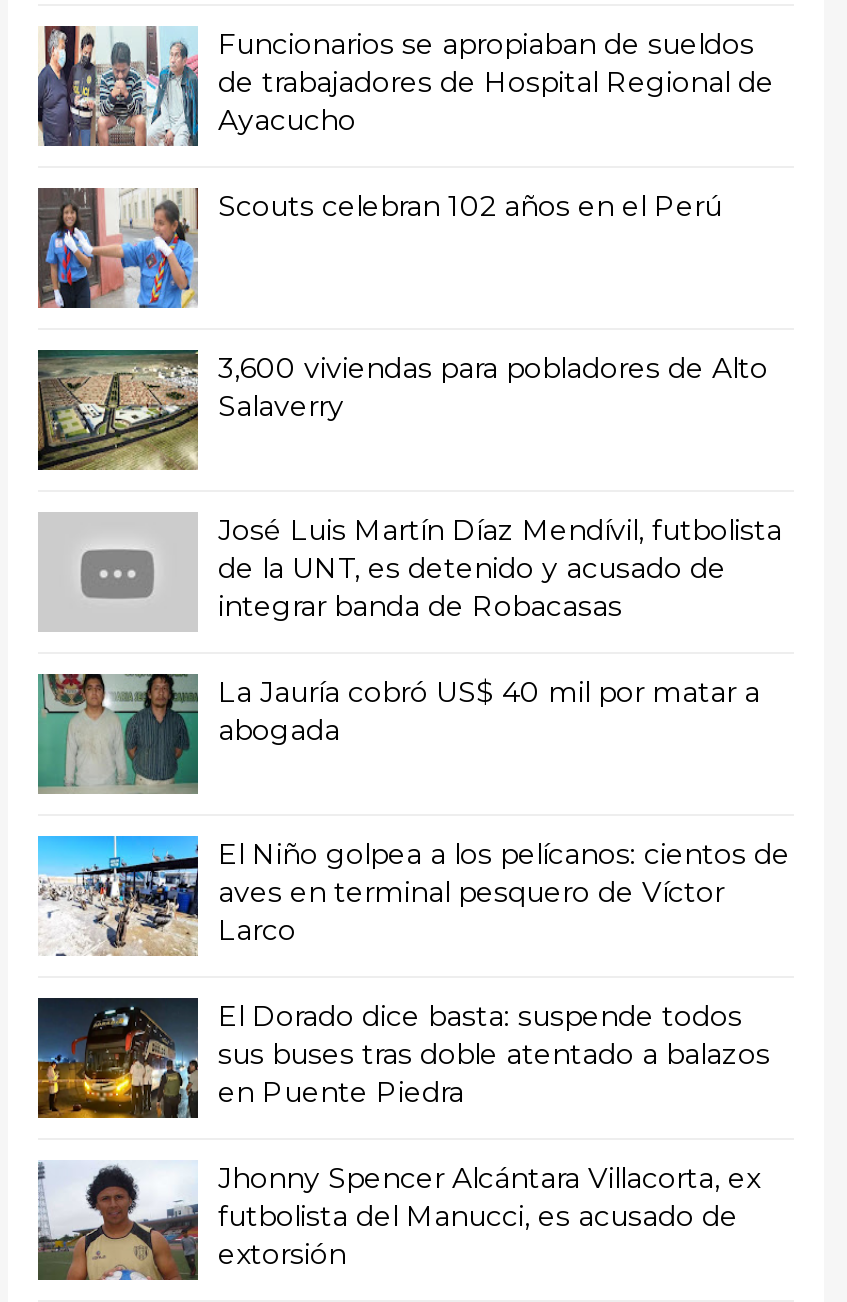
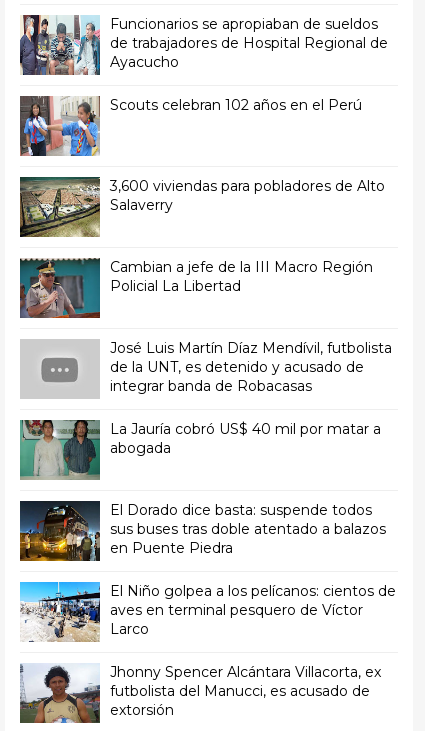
none -> [20,258,373,319] [image] | Cambian a jefe de la III Macro Región | Policial La Libertad
moved [36,834,790,956] -> [19,581,396,642]: [image] | El Niño golpea a los pelícanos: cientos de | aves en terminal pesquero de Víctor | Larco

